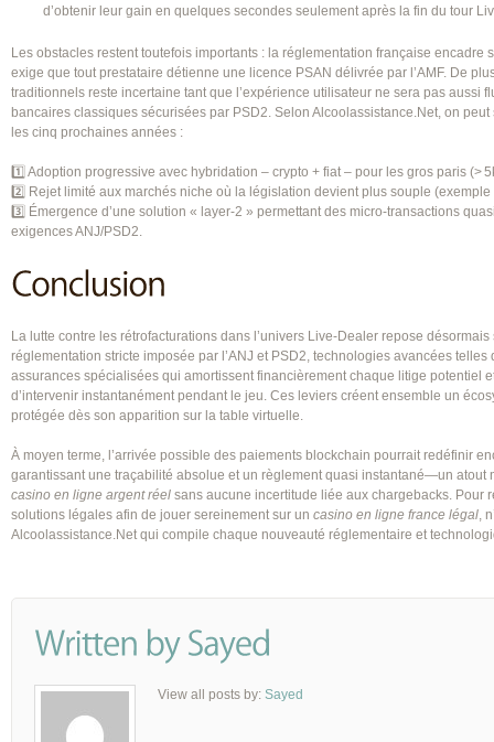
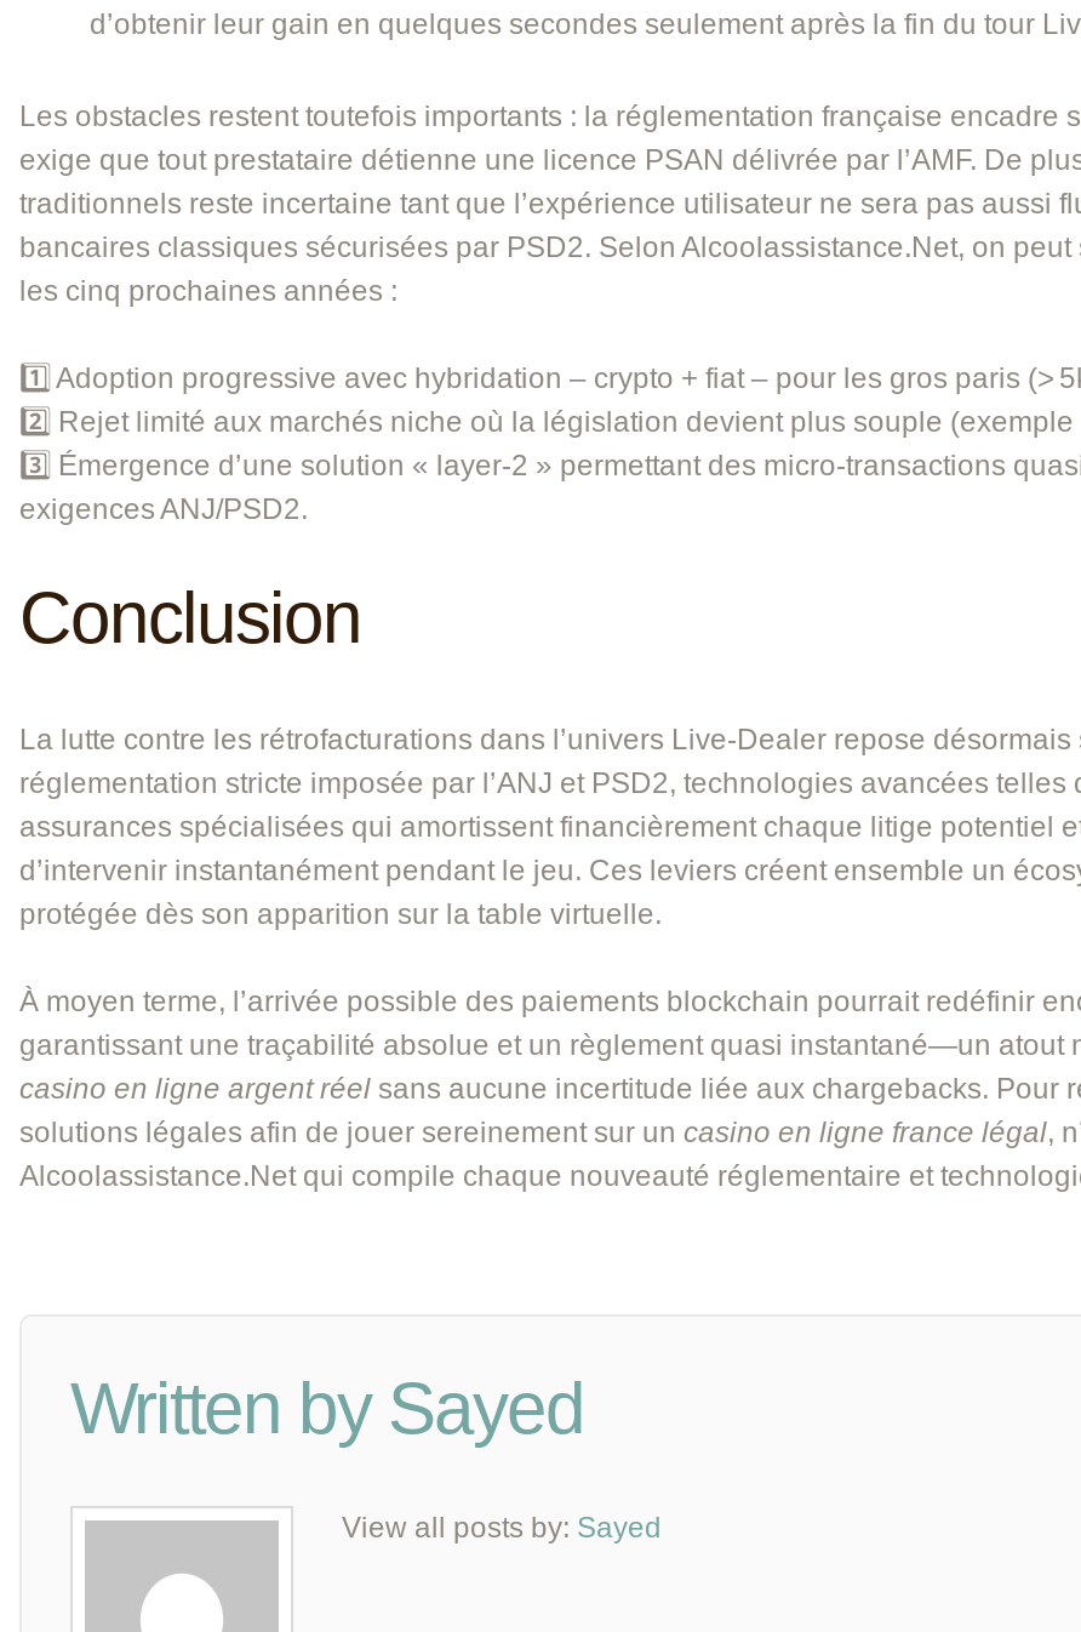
none -> [19,578,361,658] Conclusion
none -> [70,1367,584,1447] Written by Sayed

